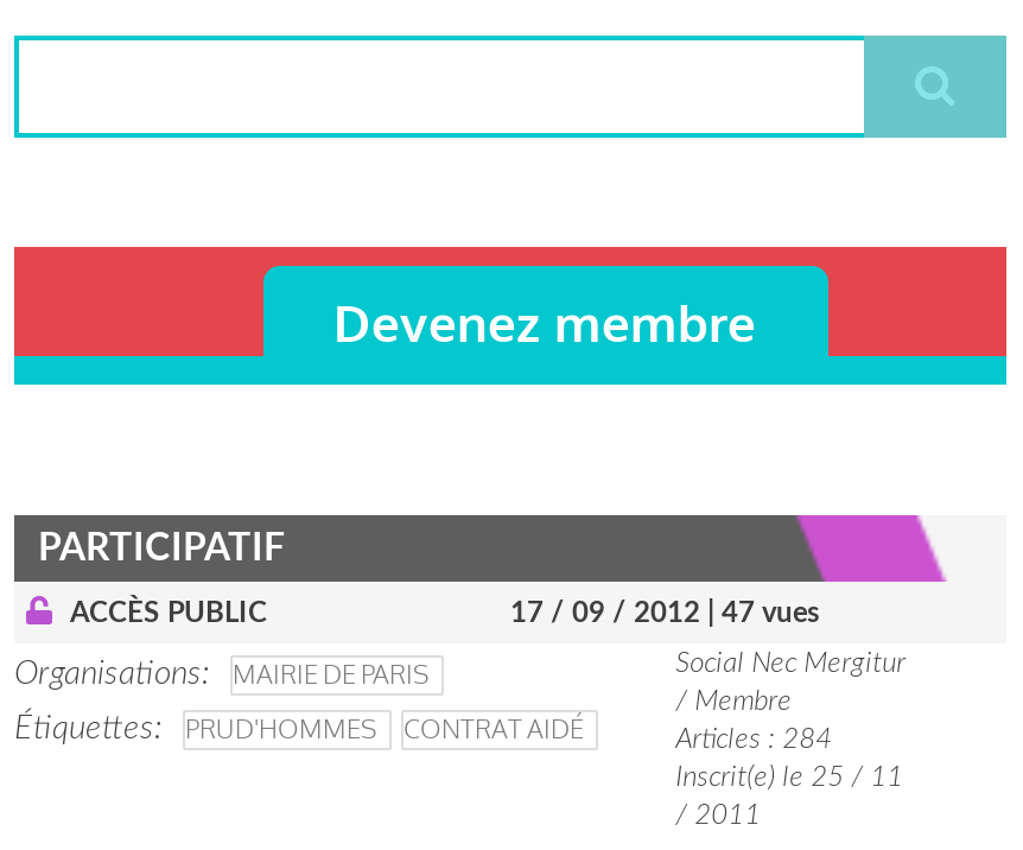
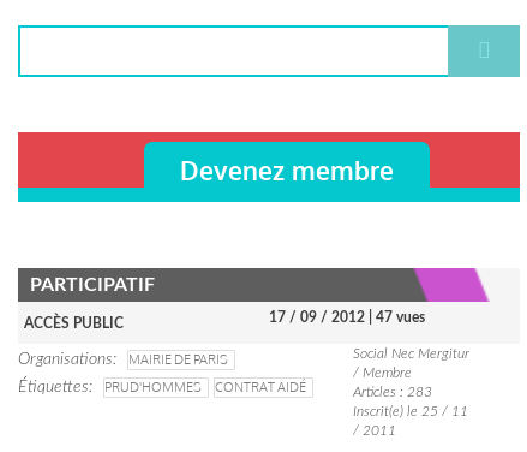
[676,724,832,752] Articles : 284 -> [353,384,432,399] Articles : 283

